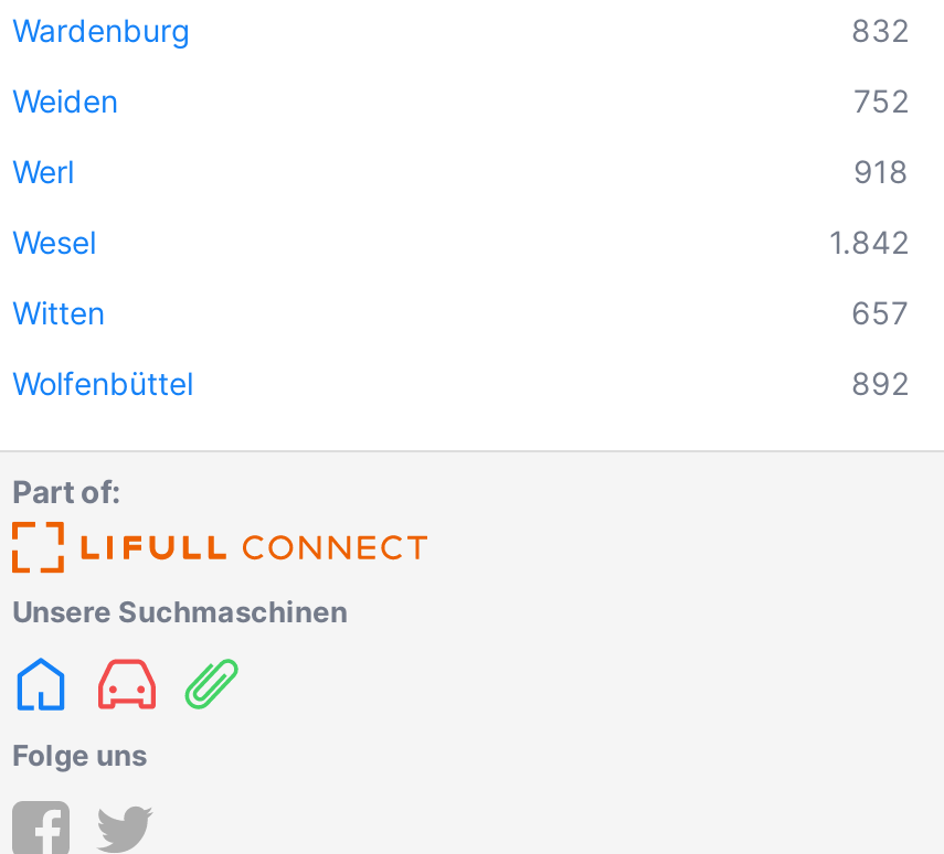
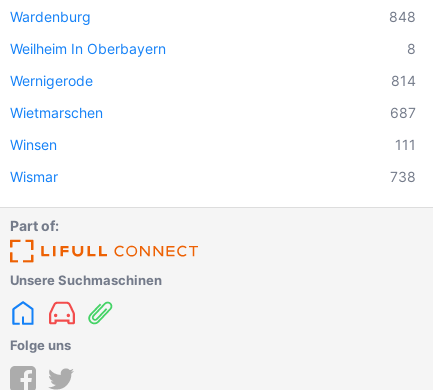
[851,10,909,48] 832 -> [389,8,416,25] 848
[12,81,909,118] Weiden | 752 -> [10,40,416,57] Weilheim In Oberbayern | 8
[12,151,909,189] Werl | 918 -> [10,72,416,89] Wernigerode | 814
[12,222,909,260] Wesel | 1.842 -> [10,104,416,121] Wietmarschen | 687
[12,293,909,330] Witten | 657 -> [10,136,416,153] Winsen | 111
[12,363,909,401] Wolfenbüttel | 892 -> [10,168,416,185] Wismar | 738

